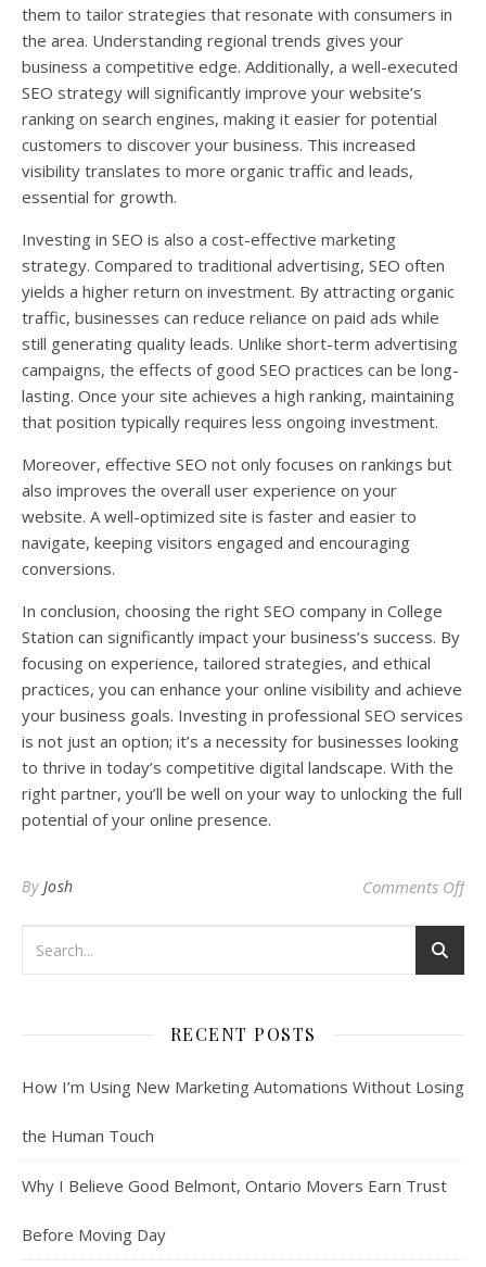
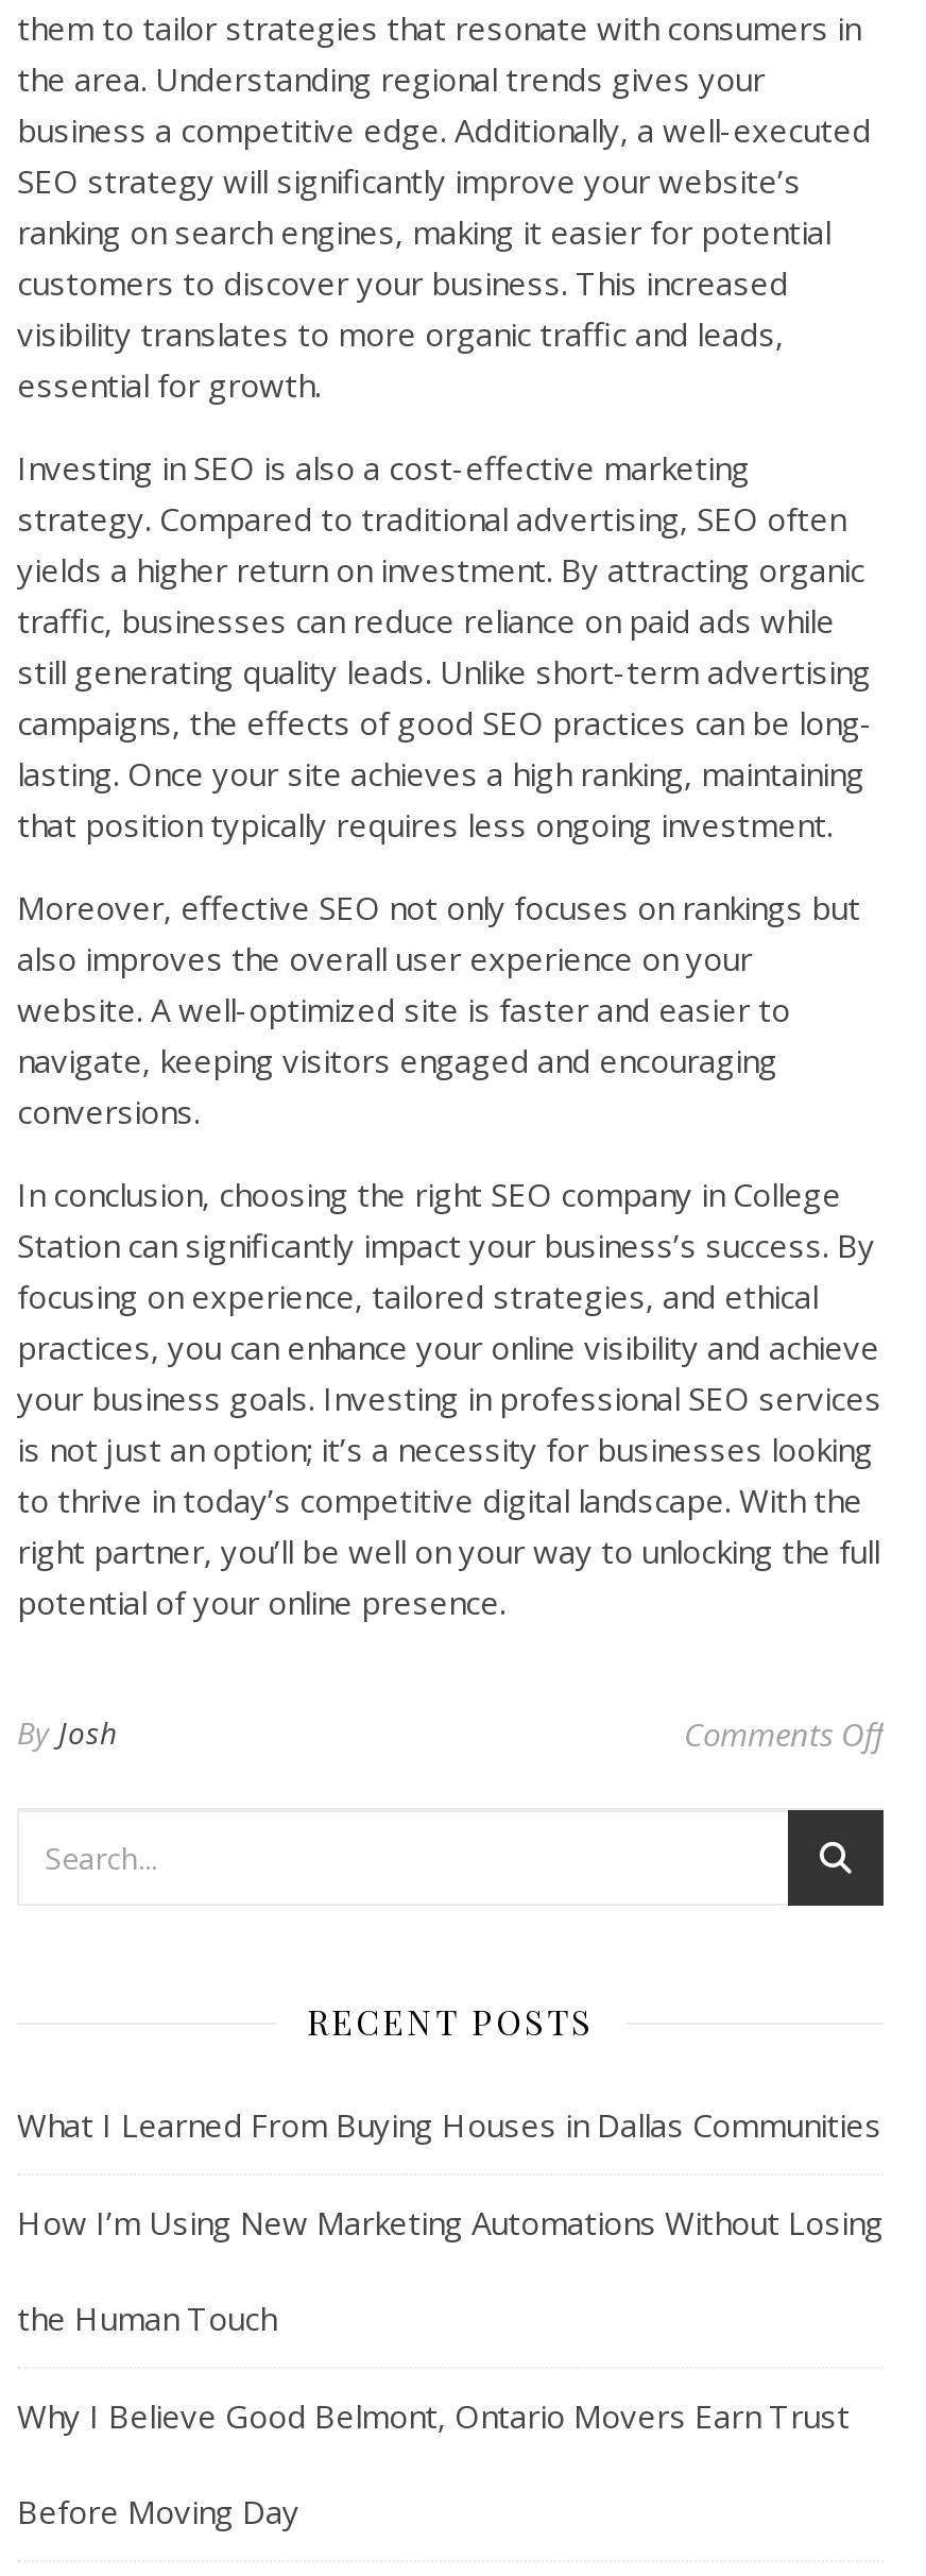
none -> [17,2103,881,2146] What I Learned From Buying Houses in Dallas Communities

